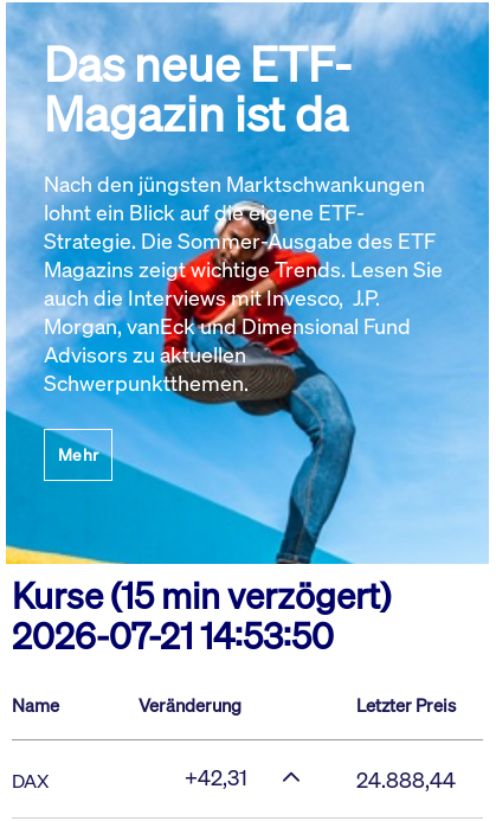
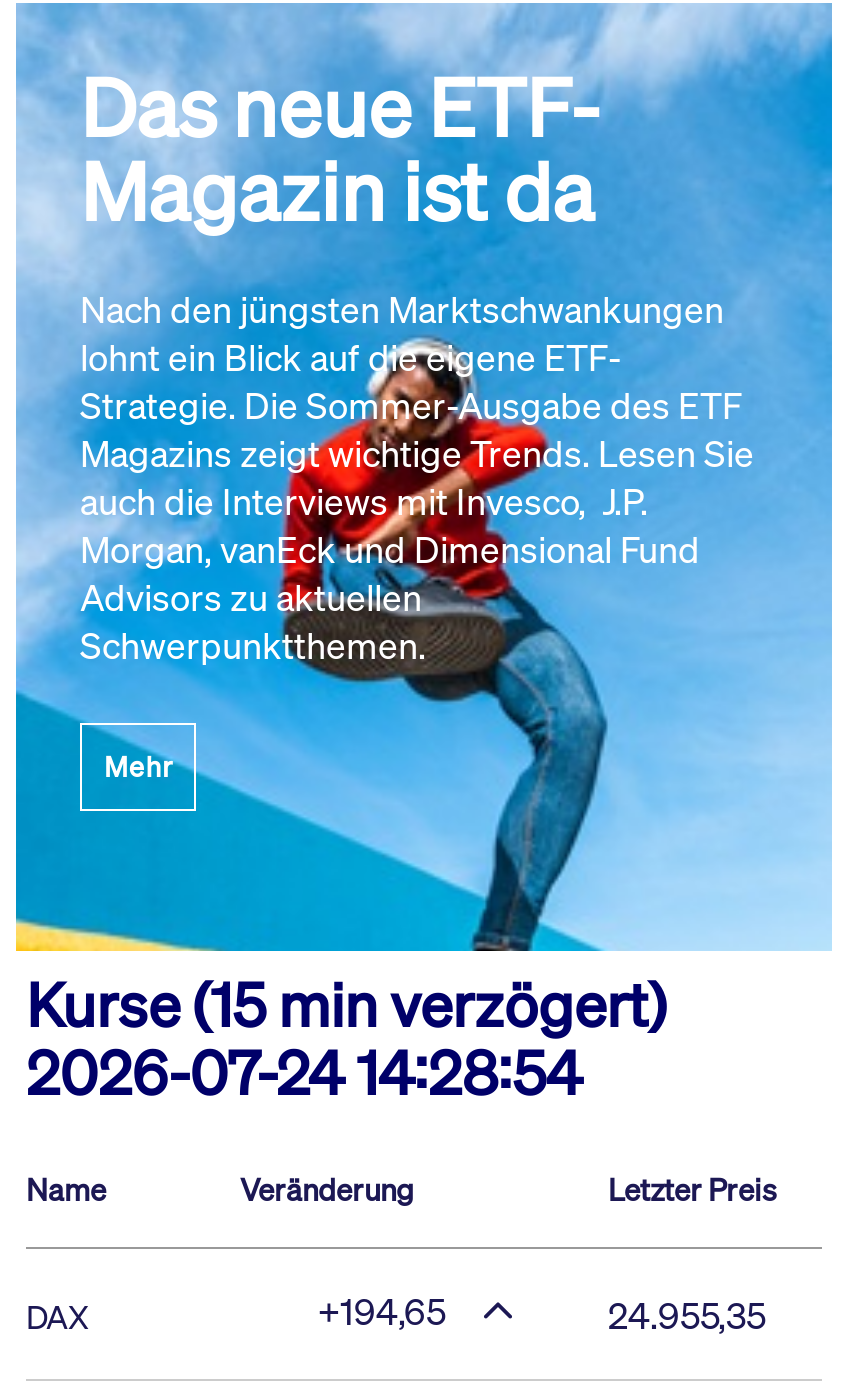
[12,612,334,660] 2026-07-21 14:53:50 -> [26,1033,582,1113] 2026-07-24 14:28:54
[185,763,247,791] +42,31 -> [318,1287,446,1335] +194,65
[356,765,456,794] 24.888,44 -> [608,1291,766,1339] 24.955,35

